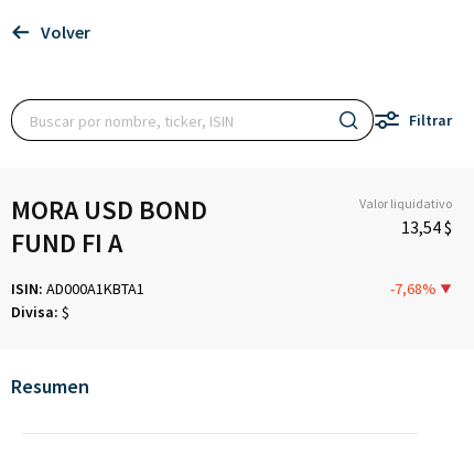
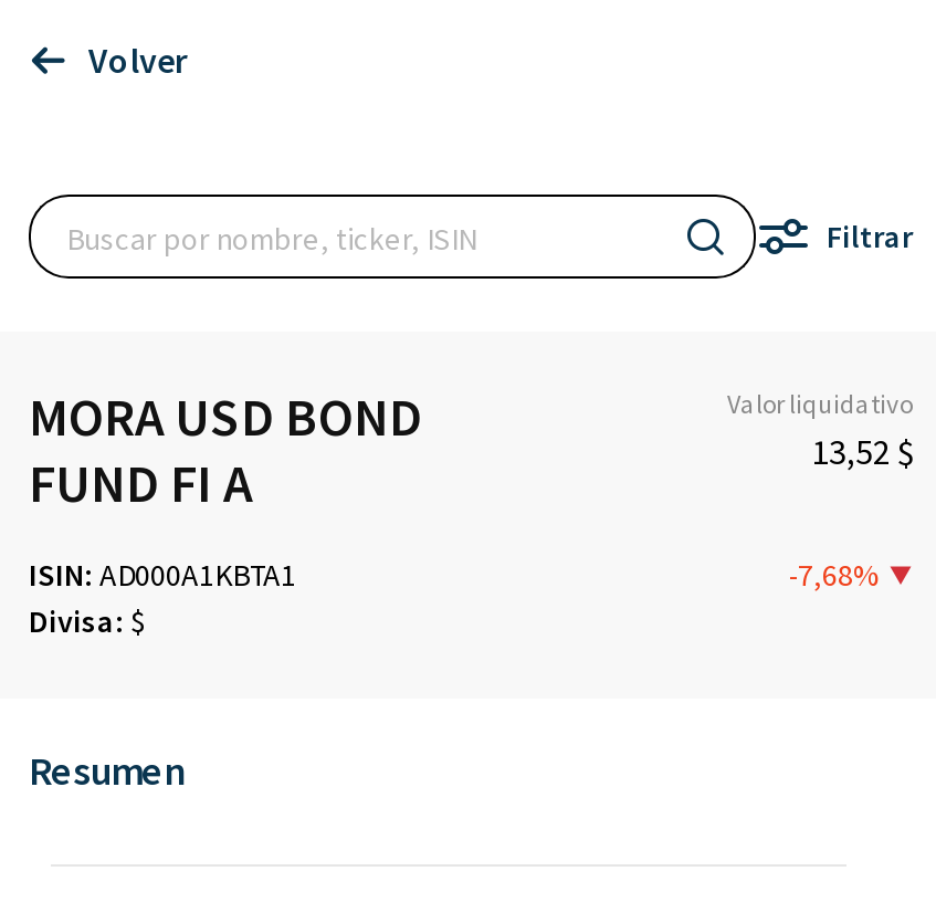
[401,216,452,238] 13,54 $ -> [811,429,913,473] 13,52 $

